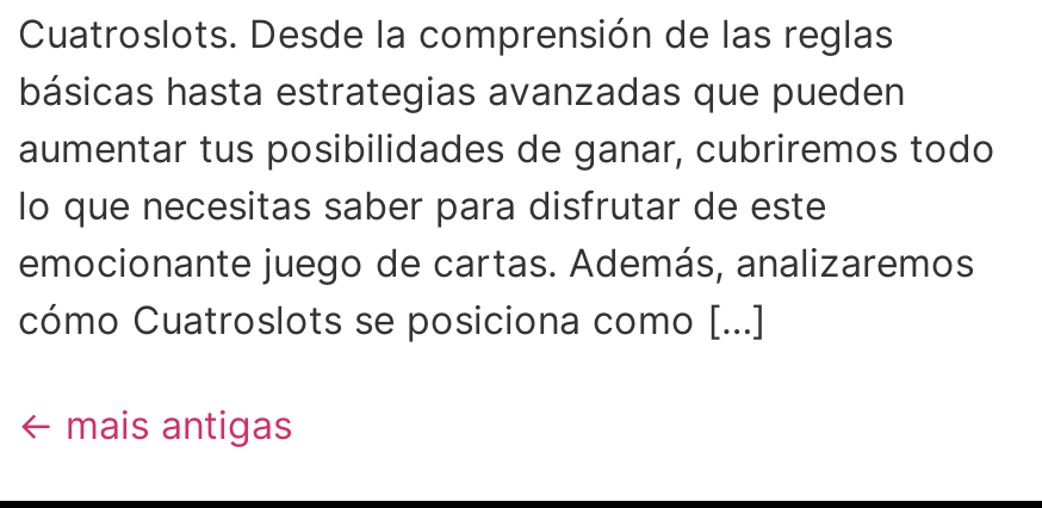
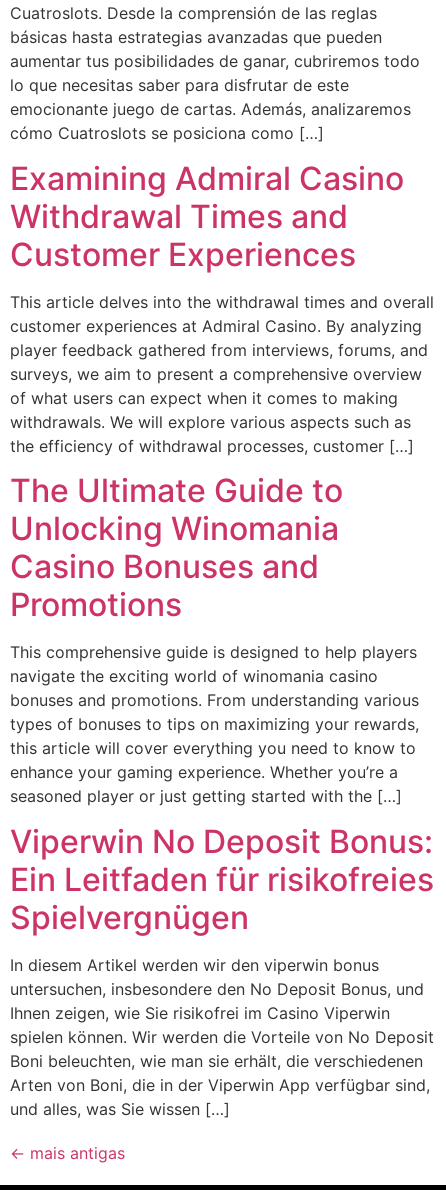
none -> [10,159,434,1118] Examining Admiral Casino | Withdrawal Times and | Customer Experiences | This article delves into the withdrawal times and overall | customer experiences at Admiral Casino. By analyzing | player feedback gathered from interviews, forums, and | surveys, we aim to present a comprehensive overview | of what users can expect when it comes to making | withdrawals. We will explore various aspects such as | the efficiency of withdrawal processes, customer […] | The Ultimate Guide to | Unlocking Winomania | Casino Bonuses and | Promotions | This comprehensive guide is designed to help players | navigate the exciting world of winomania casino | bonuses and promotions. From understanding various | types of bonuses to tips on maximizing your rewards, | this article will cover everything you need to know to | enhance your gaming experience. Whether you’re a | seasoned player or just getting started with the […] | Viperwin No Deposit Bonus: | Ein Leitfaden für risikofreies | Spielvergnügen | In diesem Artikel werden wir den viperwin bonus | untersuchen, insbesondere den No Deposit Bonus, und | Ihnen zeigen, wie Sie risikofrei im Casino Viperwin | spielen können. Wir werden die Vorteile von No Deposit | Boni beleuchten, wie man sie erhält, die verschiedenen | Arten von Boni, die in der Viperwin App verfügbar sind, | und alles, was Sie wissen […]

